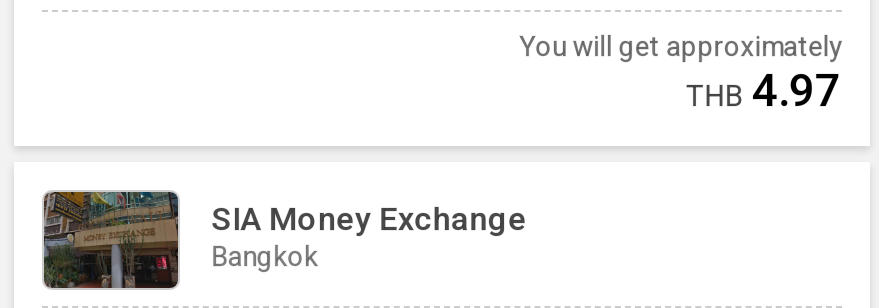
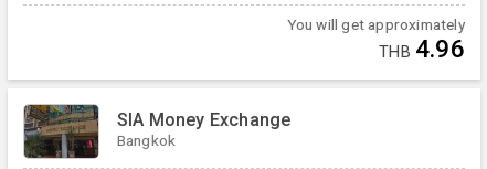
[686,64,842,116] THB 4.97 -> [379,34,465,63] THB 4.96

